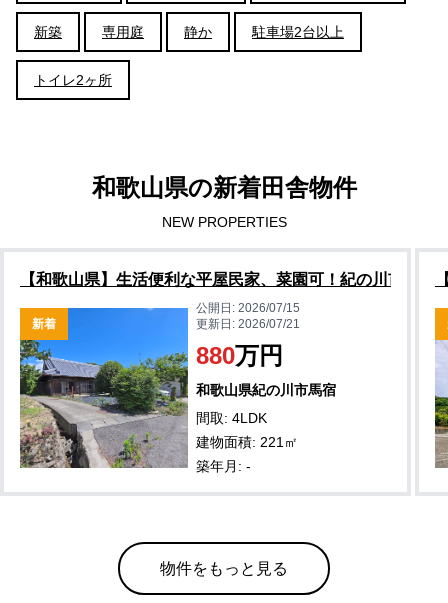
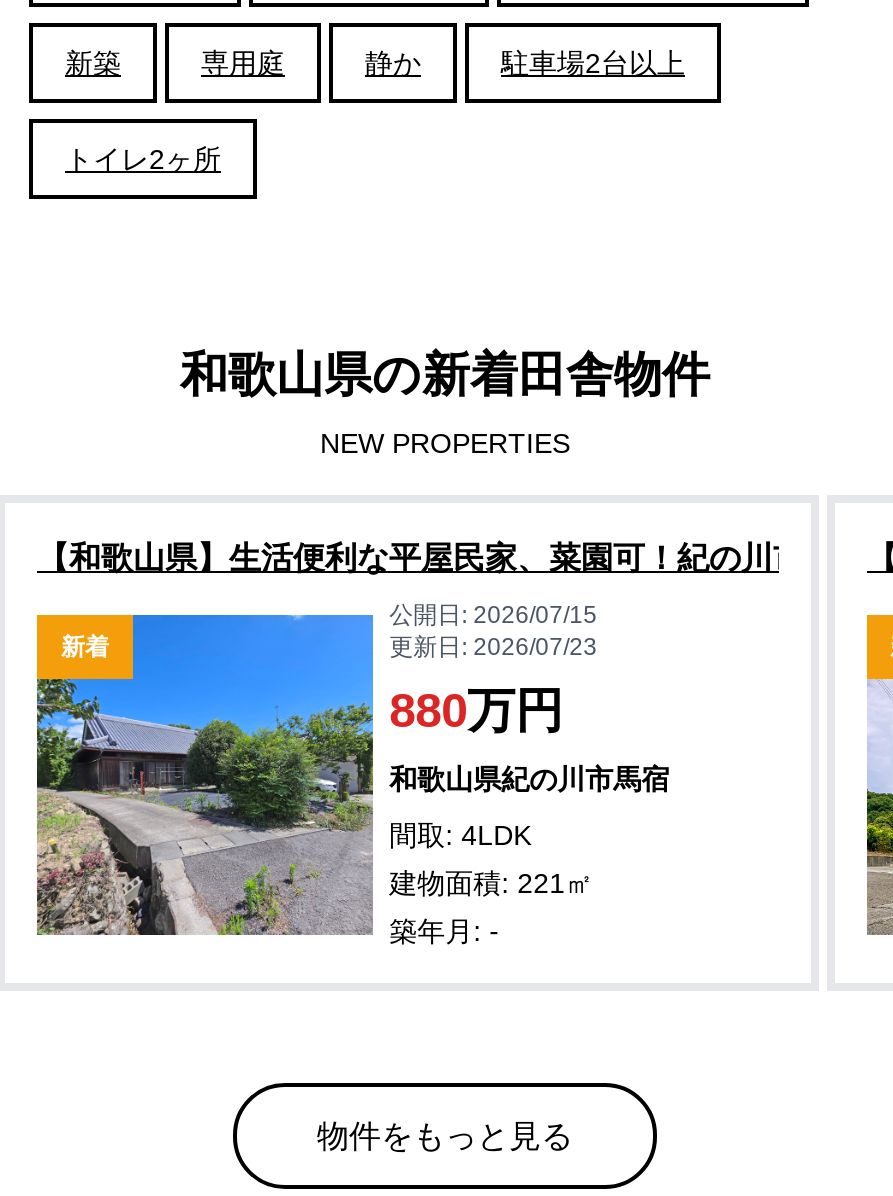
[196,317,300,331] 更新日: 2026/07/21 -> [389,633,597,661] 更新日: 2026/07/23

